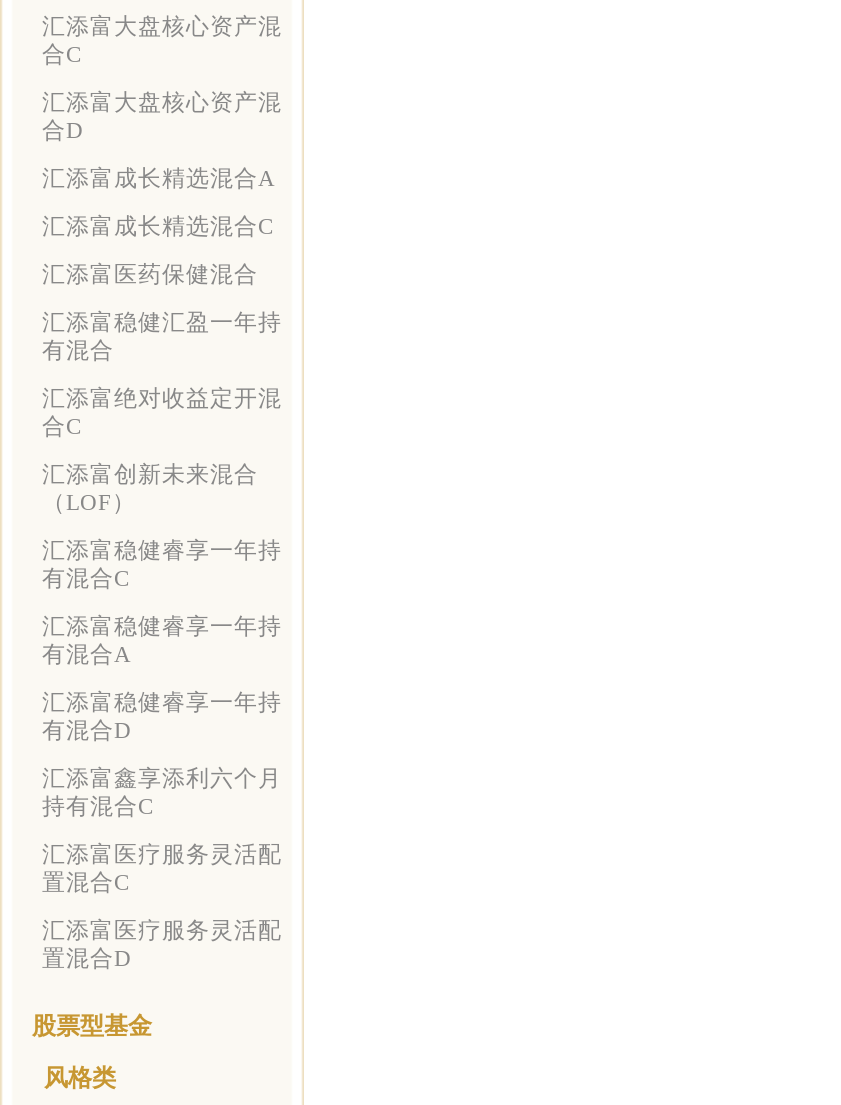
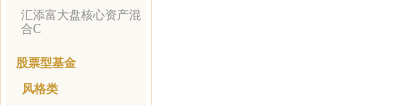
[42,90,282,970] 汇添富大盘核心资产混 | 合D | 汇添富成长精选混合A | 汇添富成长精选混合C | 汇添富医药保健混合 | 汇添富稳健汇盈一年持 | 有混合 | 汇添富绝对收益定开混 | 合C | 汇添富创新未来混合 | （LOF） | 汇添富稳健睿享一年持 | 有混合C | 汇添富稳健睿享一年持 | 有混合A | 汇添富稳健睿享一年持 | 有混合D | 汇添富鑫享添利六个月 | 持有混合C | 汇添富医疗服务灵活配 | 置混合C | 汇添富医疗服务灵活配 | 置混合D -> none

